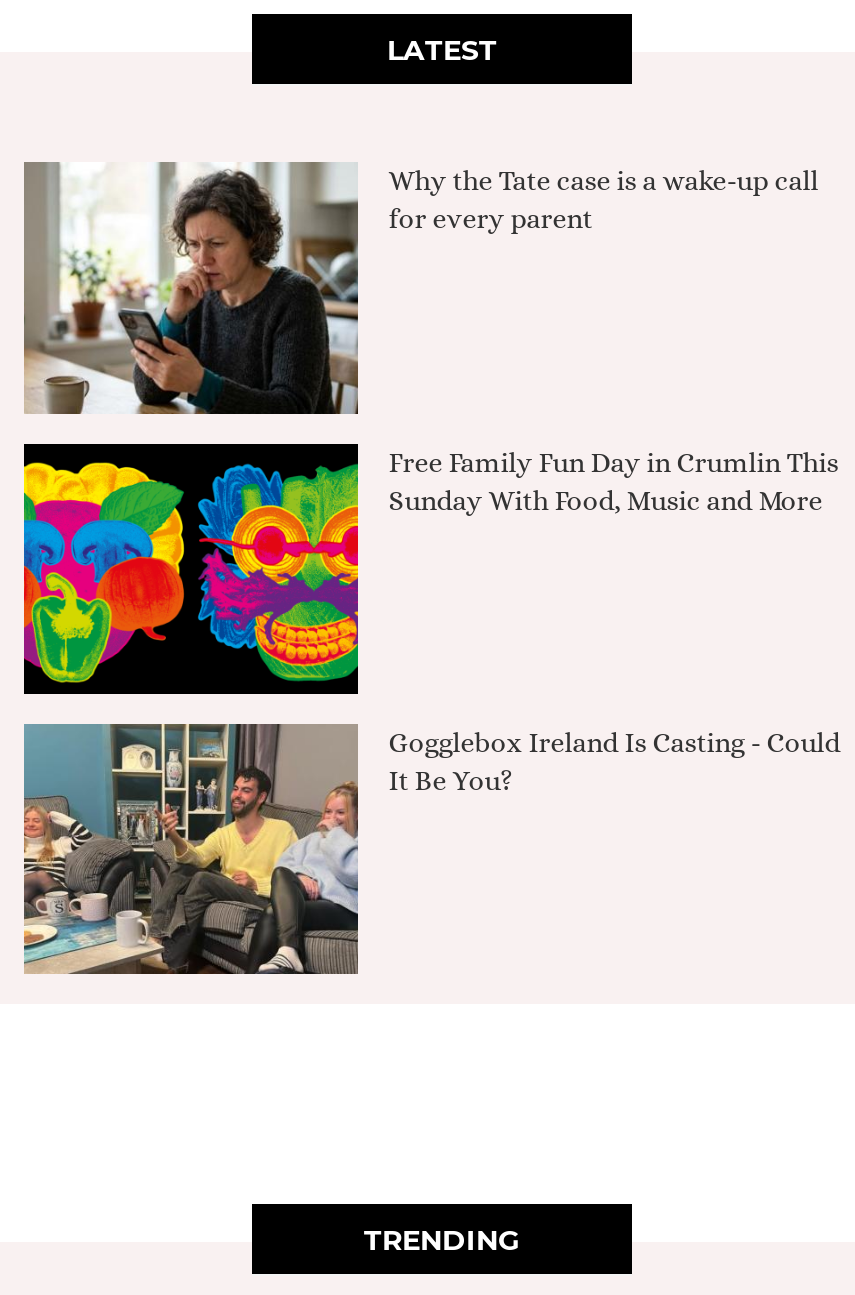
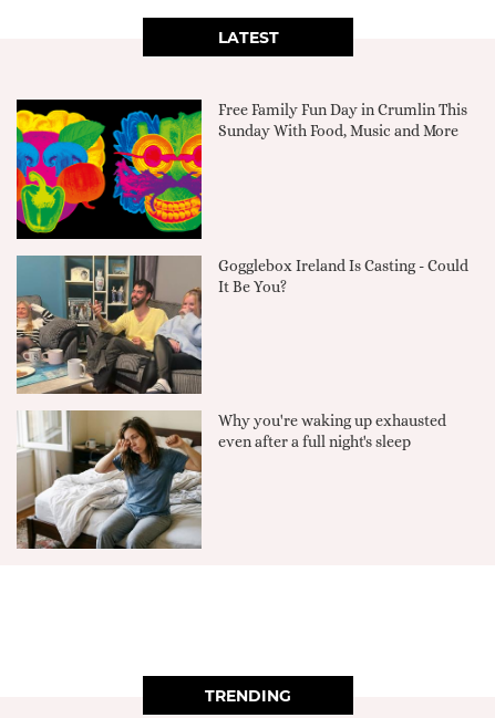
[22,162,818,416] [image] | Why the Tate case is a wake-up call | for every parent -> none
moved [22,445,840,796] -> [16,101,469,295]: [image] | Free Family Fun Day in Crumlin This | Sunday With Food, Music and More | Gogglebox Ireland Is Casting - Could | It Be You?
moved [20,720,362,978] -> [14,253,204,396]: [image]
none -> [16,410,446,550] [image] | Why you're waking up exhausted | even after a full night's sleep

